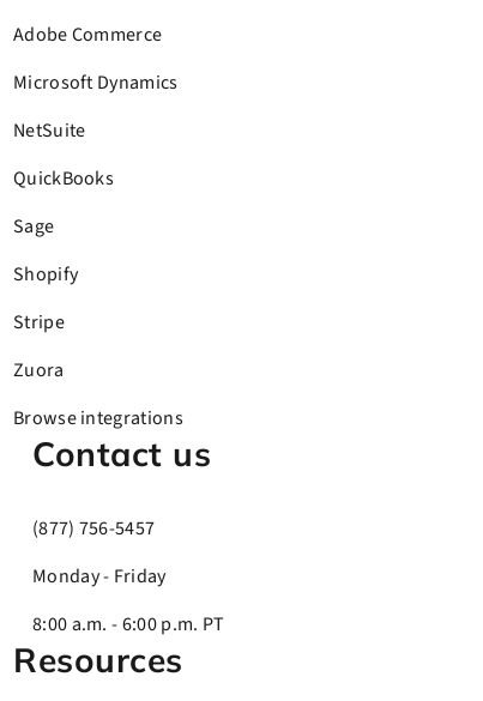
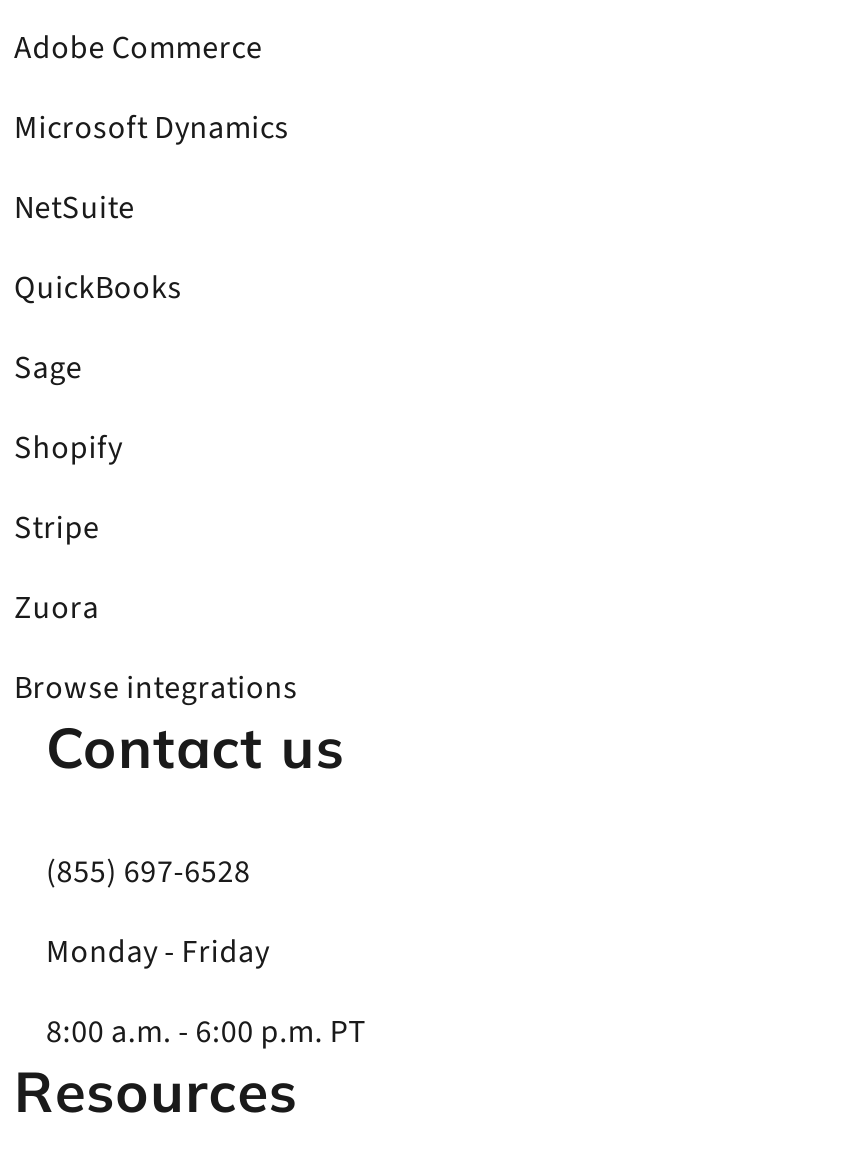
[32,515,155,542] (877) 756-5457 -> [46,850,251,894] (855) 697-6528

